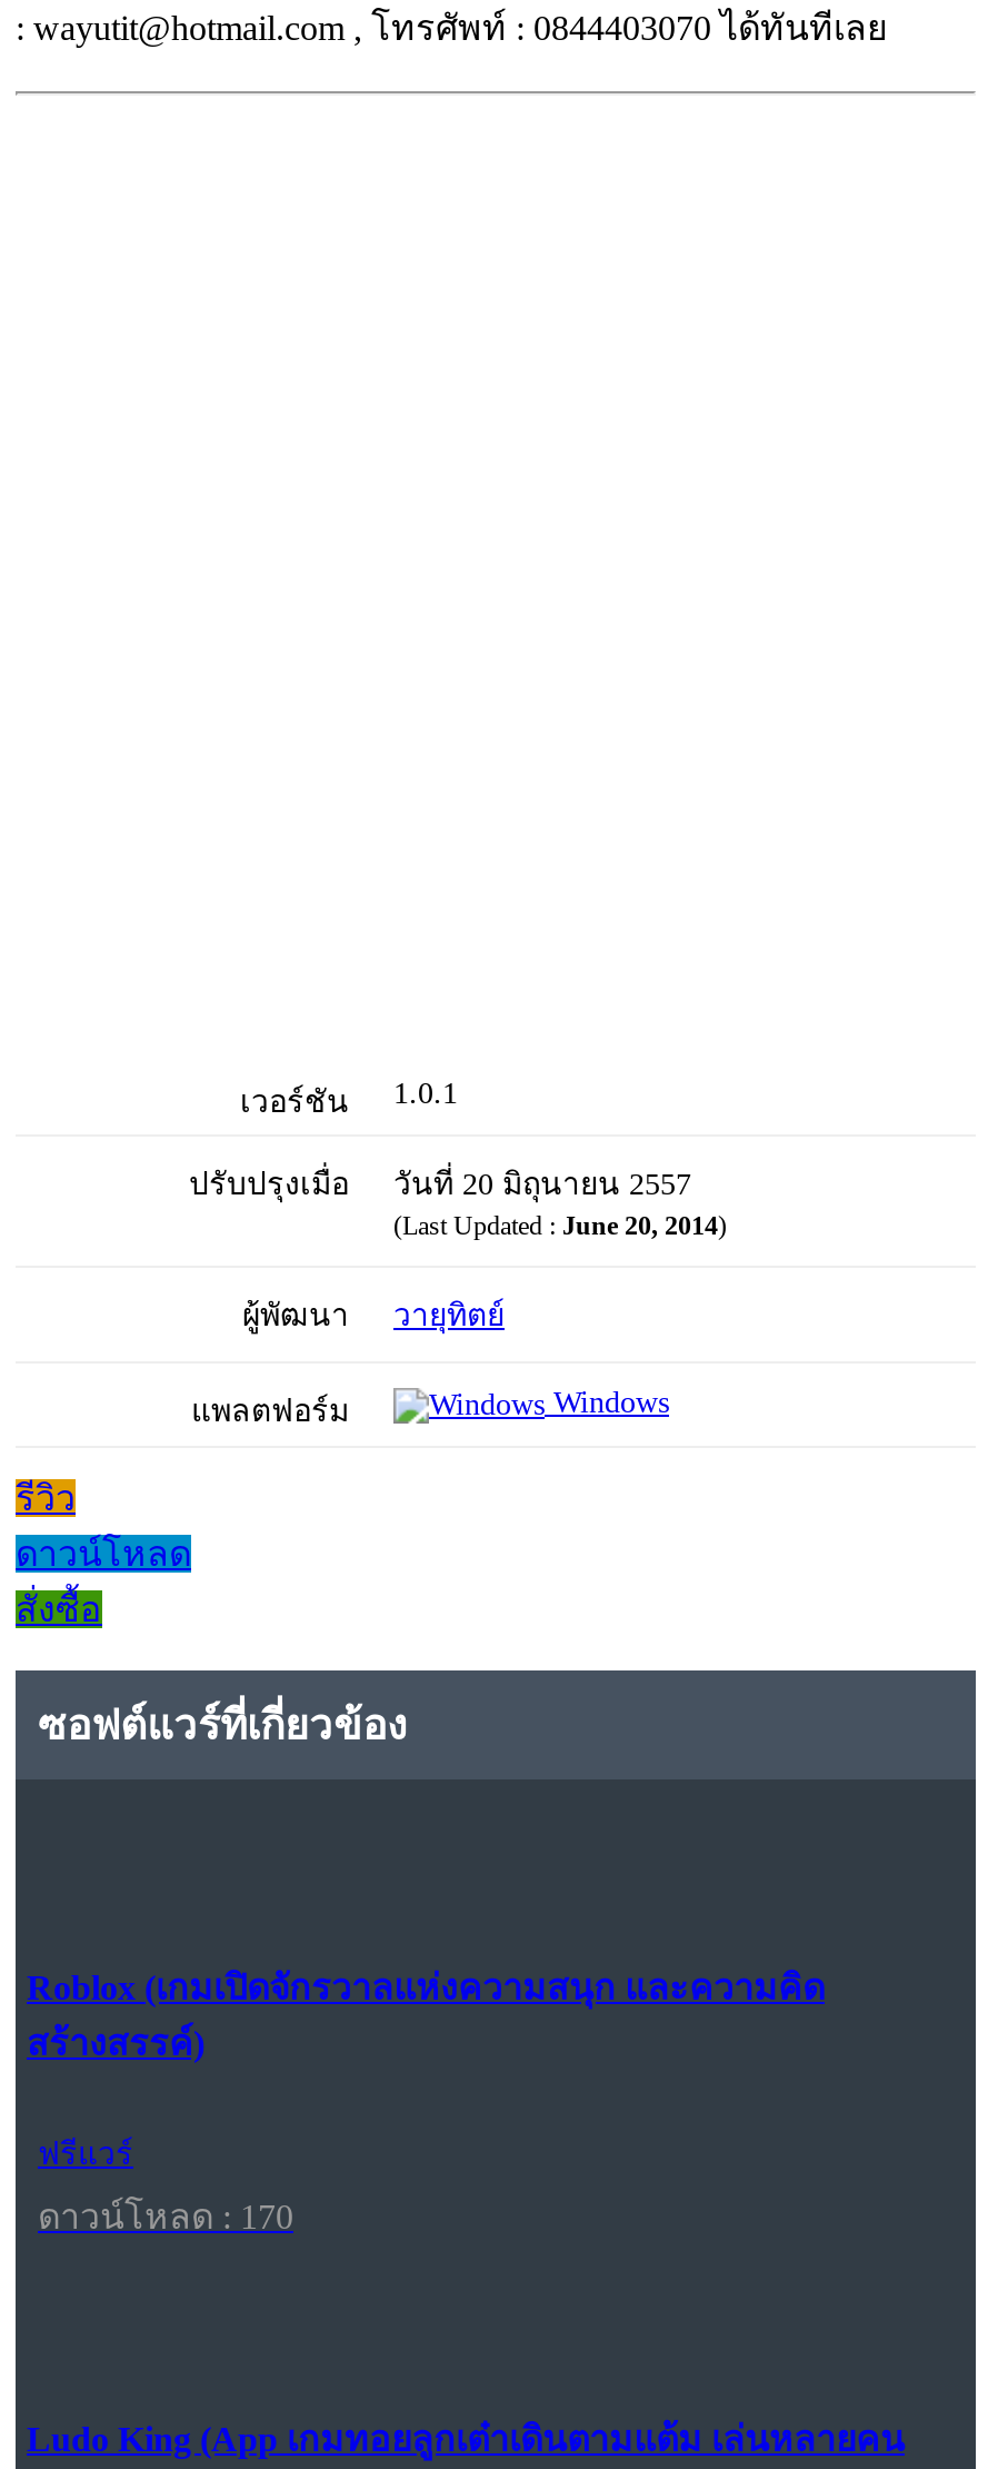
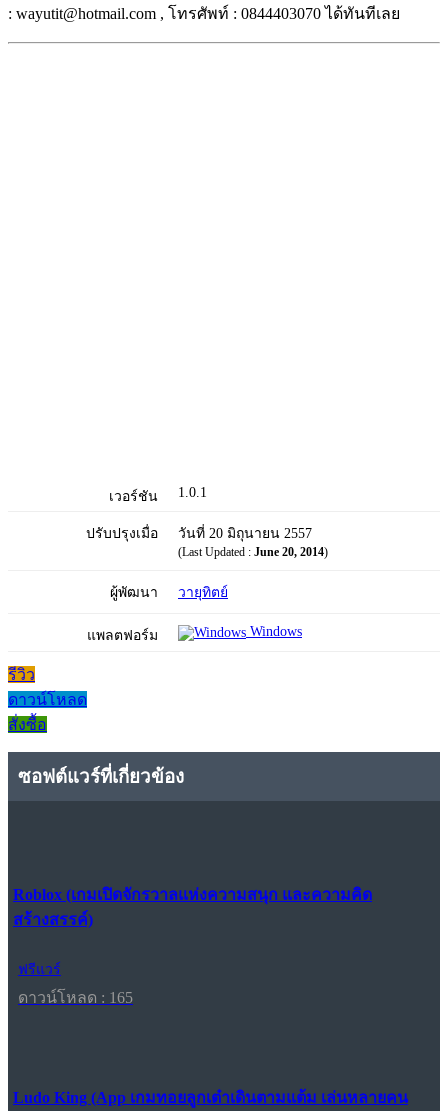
[38,2197,293,2235] ดาวน์โหลด : 170 -> [18,989,133,1006] ดาวน์โหลด : 165

